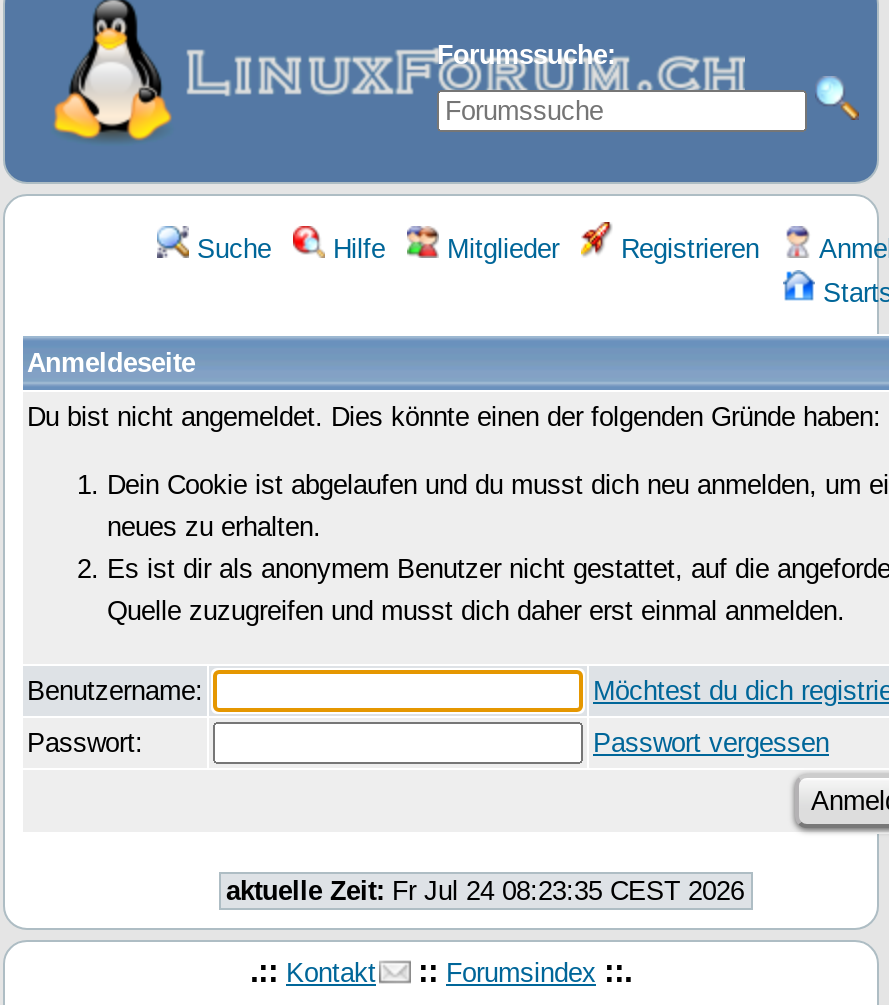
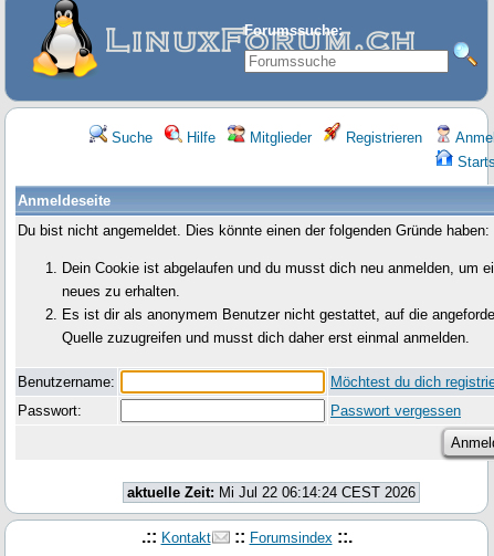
[226,876,744,906] aktuelle Zeit: Fr Jul 24 08:23:35 CEST 2026 -> [127,484,415,501] aktuelle Zeit: Mi Jul 22 06:14:24 CEST 2026

